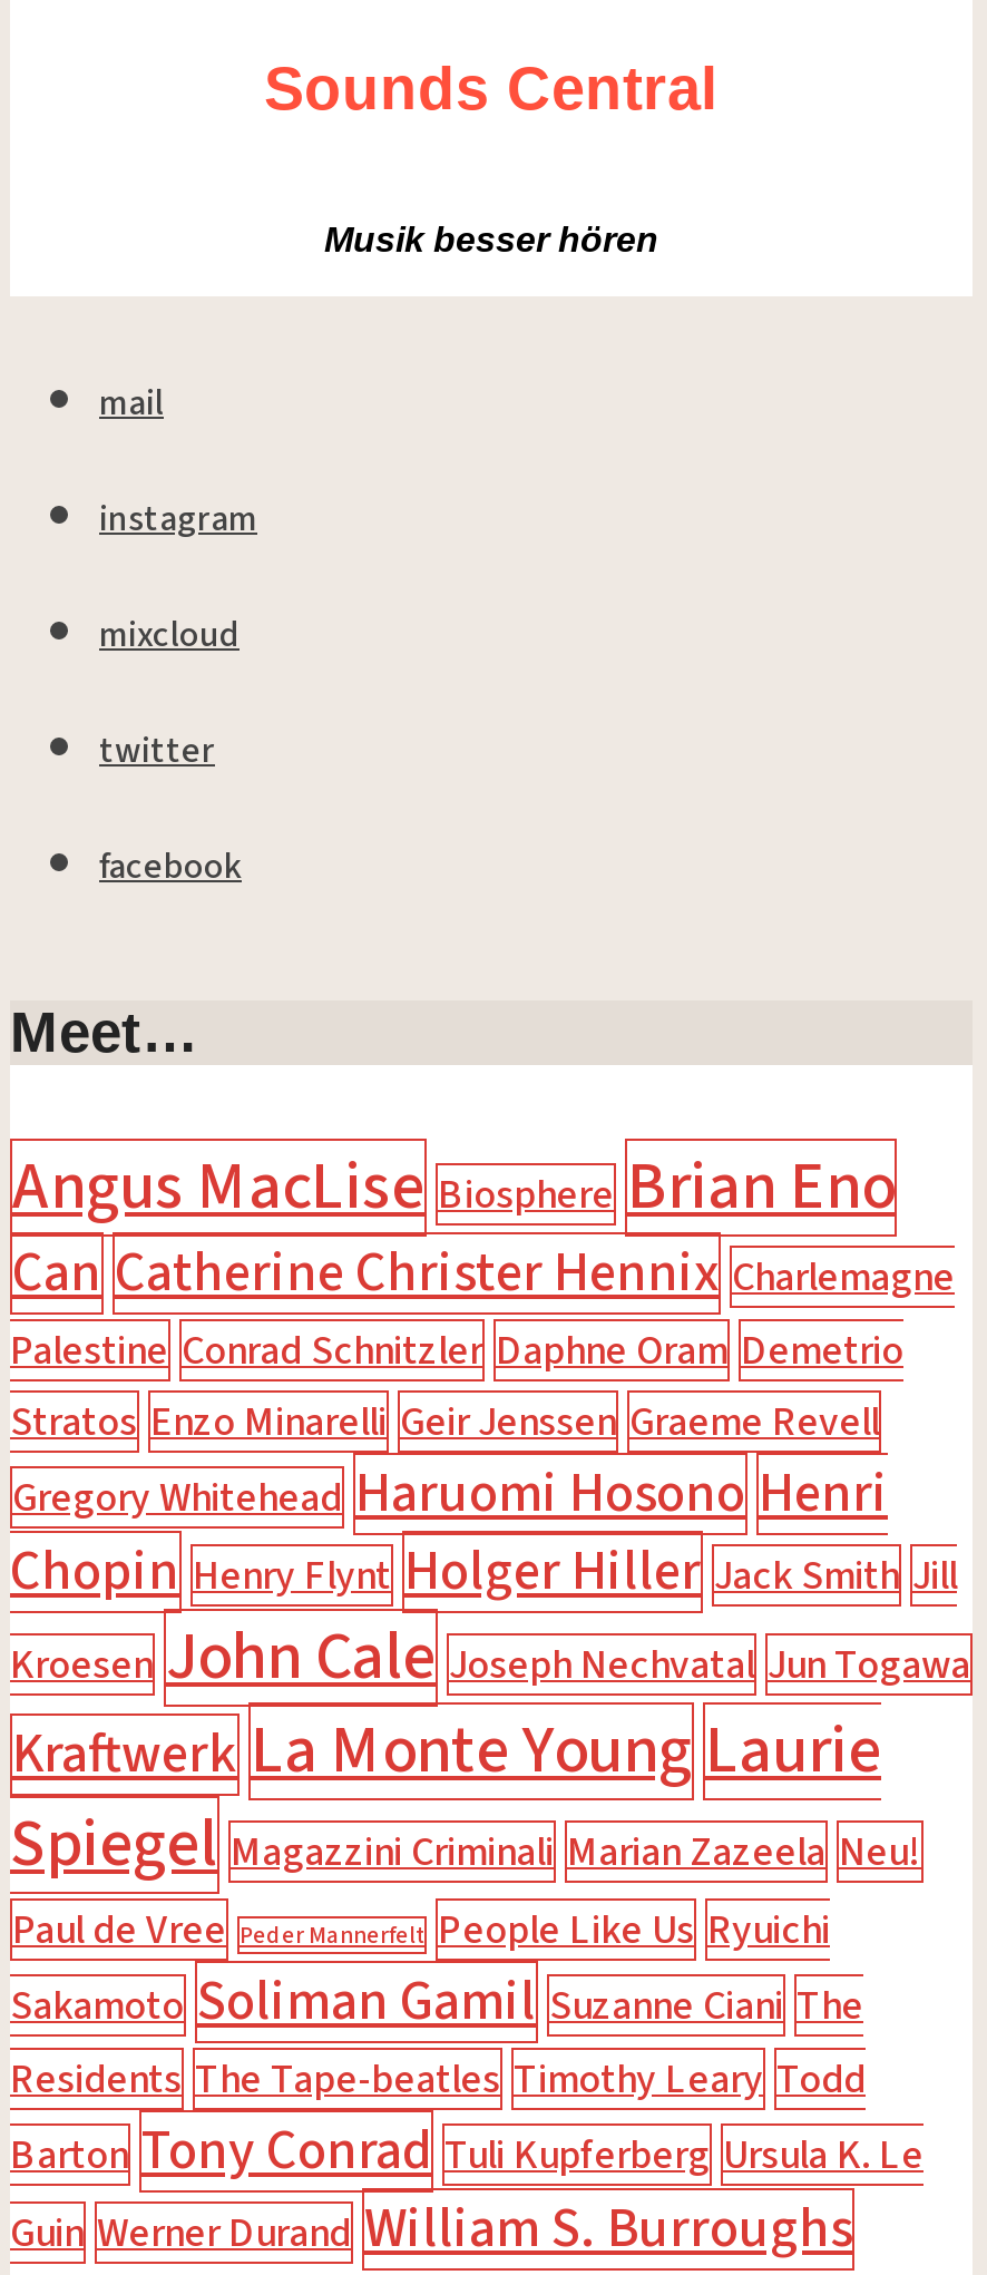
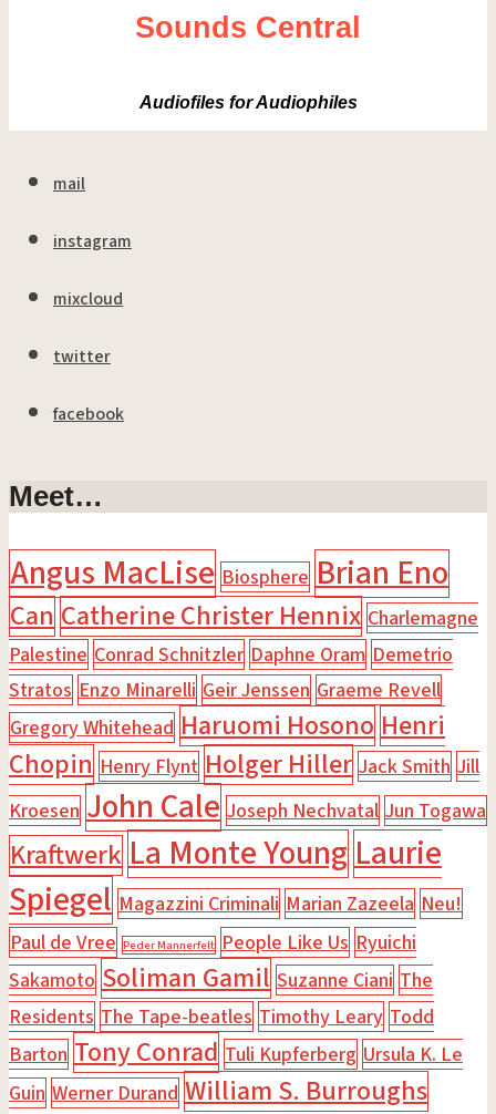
[324,221,658,258] Musik besser hören -> [139,93,357,112] Audiofiles for Audiophiles

